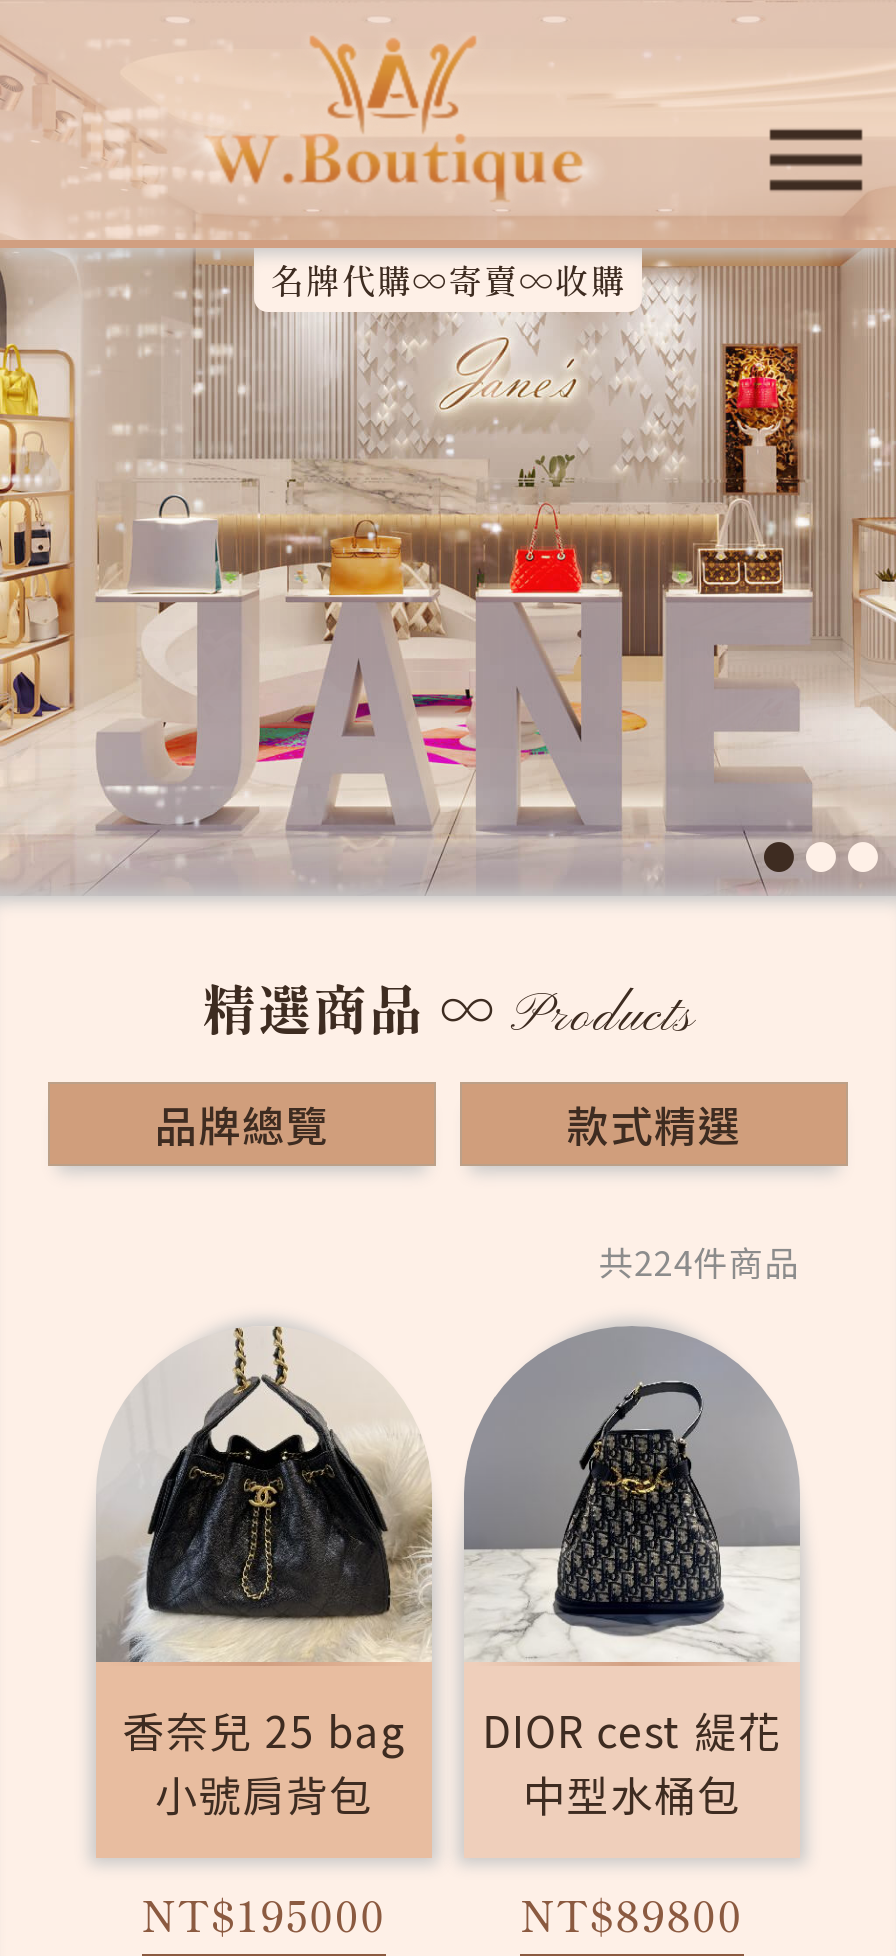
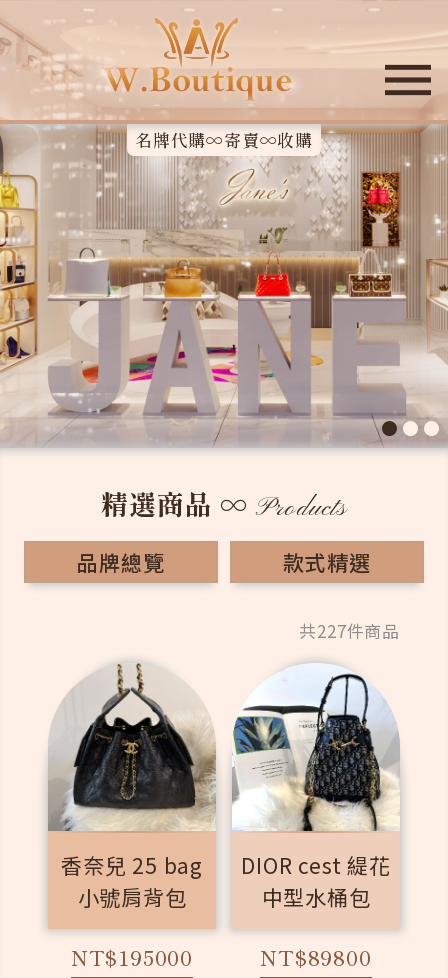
[599,1236,800,1286] 共224件商品 -> [299,618,400,643] 共227件商品
[462,1326,800,1662] [image] -> [232,663,399,832] [image]

